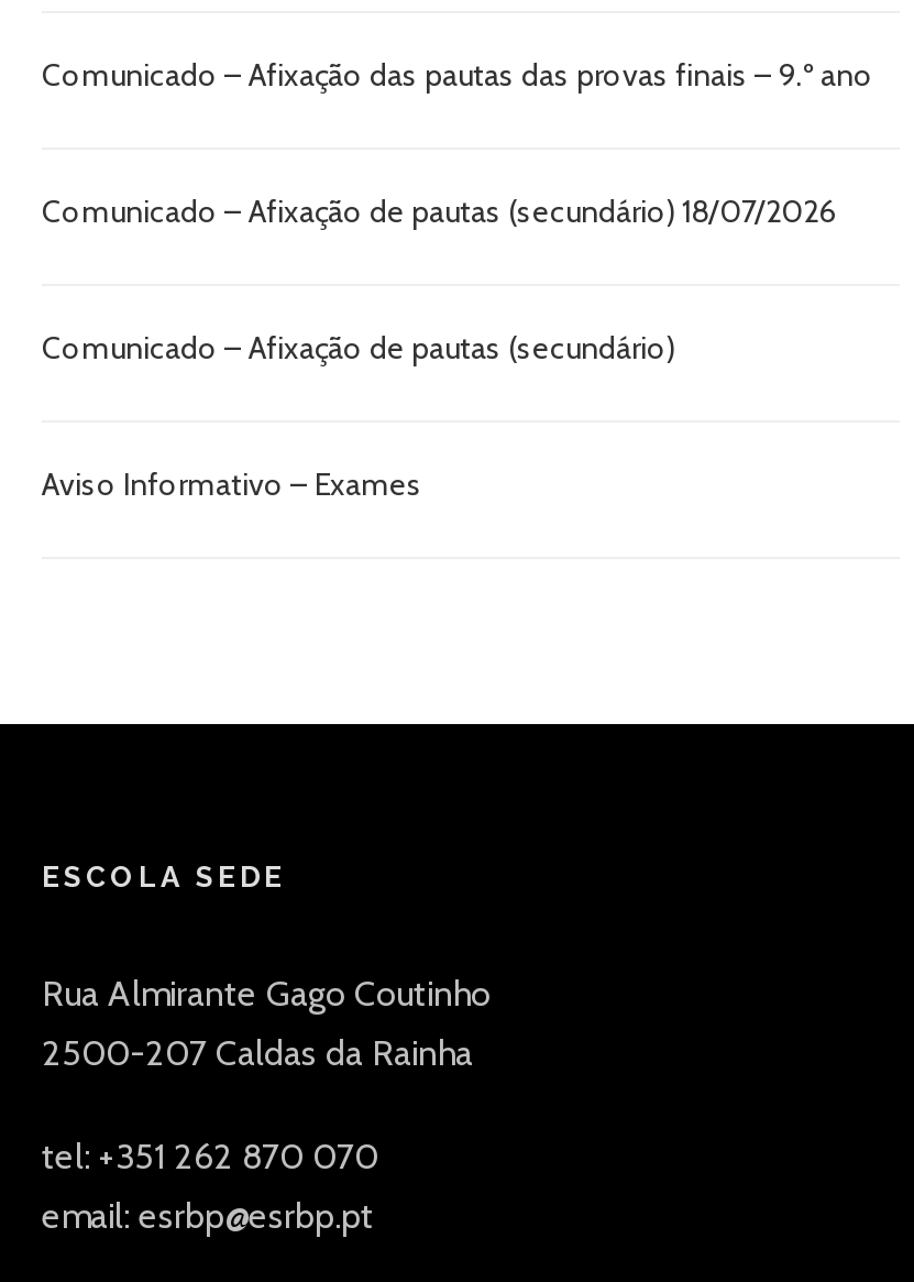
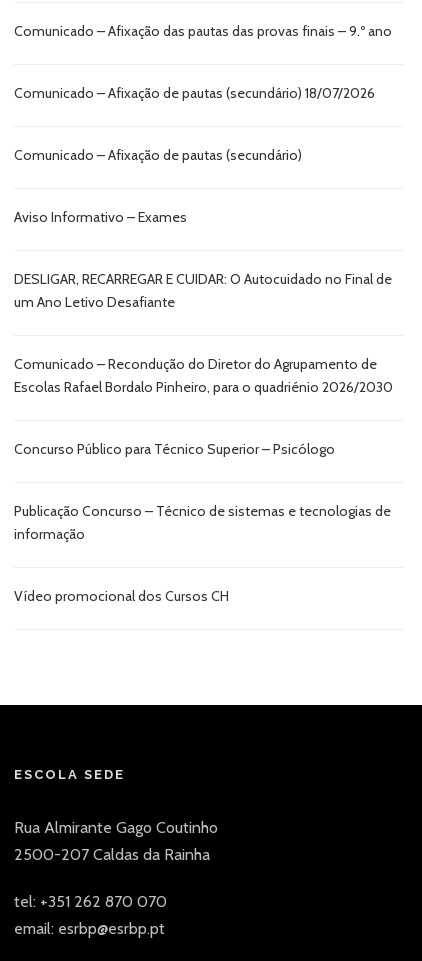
none -> [14,270,393,605] DESLIGAR, RECARREGAR E CUIDAR: O Autocuidado no Final de | um Ano Letivo Desafiante | Comunicado – Recondução do Diretor do Agrupamento de | Escolas Rafael Bordalo Pinheiro, para o quadriénio 2026/2030 | Concurso Público para Técnico Superior – Psicólogo | Publicação Concurso – Técnico de sistemas e tecnologias de | informação | Vídeo promocional dos Cursos CH

